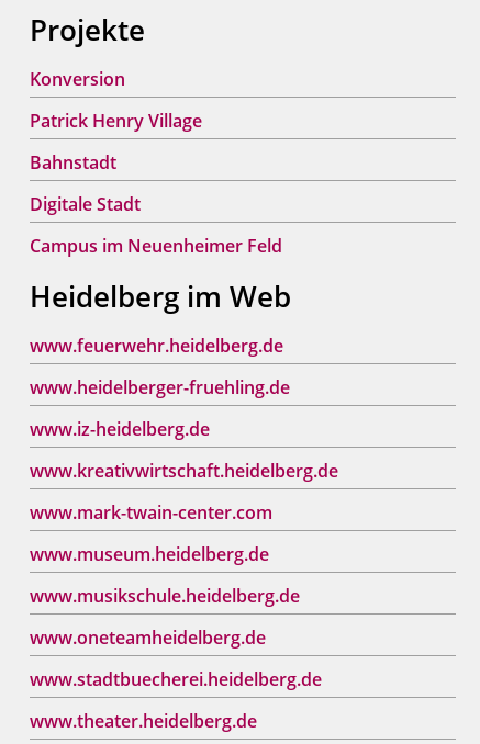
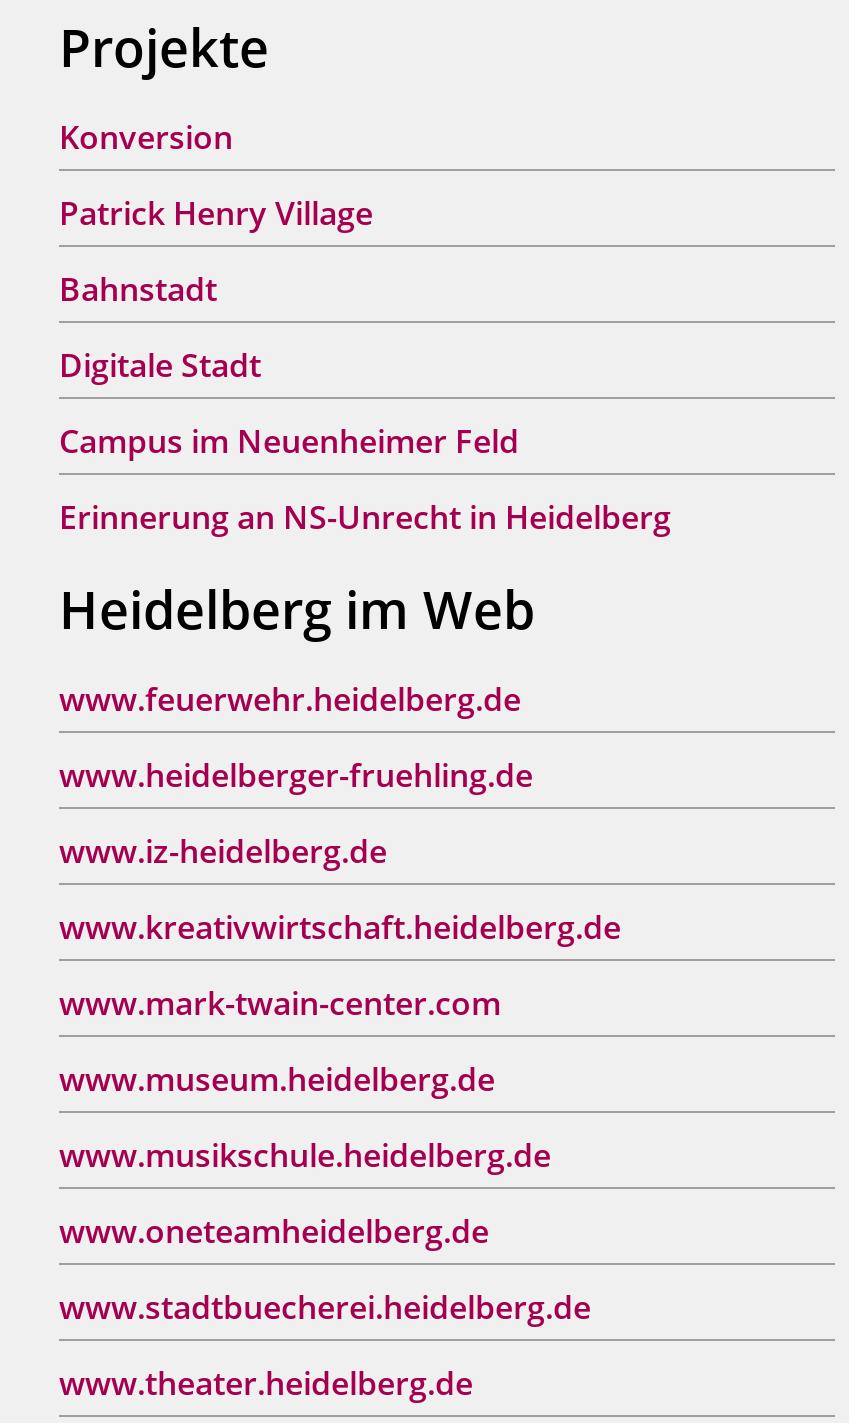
none -> [59,496,671,540] Erinnerung an NS-Unrecht in Heidelberg

